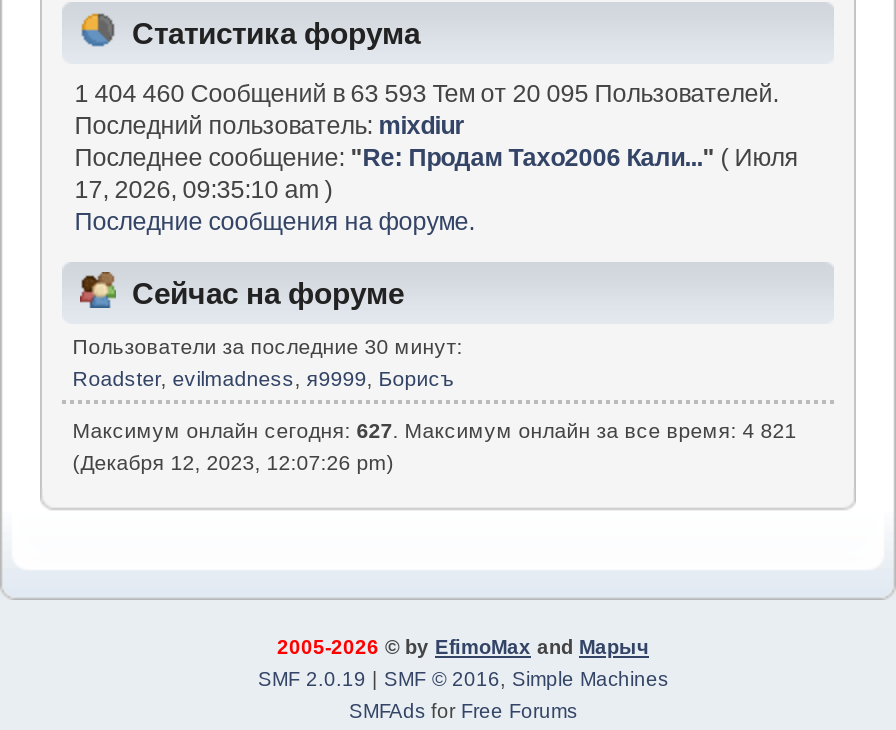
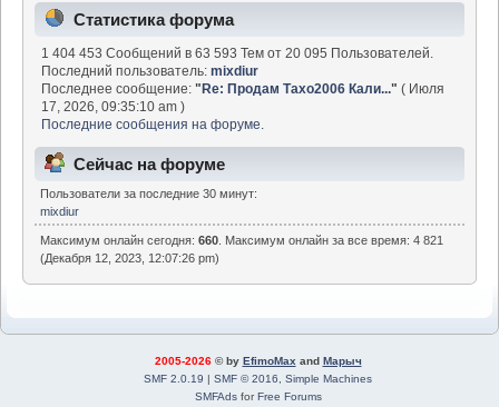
[74,80,778,108] 1 404 460 Сообщений в 63 593 Тем от 20 095 Пользователей. -> [41,45,434,61] 1 404 453 Сообщений в 63 593 Тем от 20 095 Пользователей.
[73,367,455,391] Roadster, evilmadness, я9999, Борисъ -> [40,205,79,219] mixdiur
[73,418,797,442] Максимум онлайн сегодня: 627. Максимум онлайн за все время: 4 821 -> [40,233,444,247] Максимум онлайн сегодня: 660. Максимум онлайн за все время: 4 821

